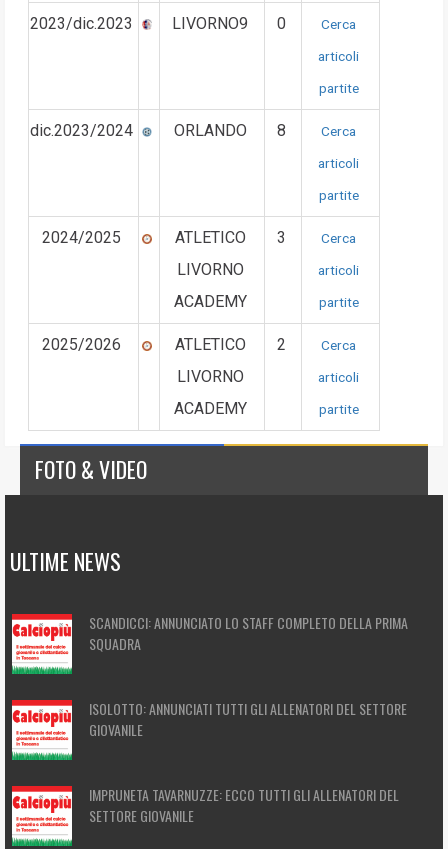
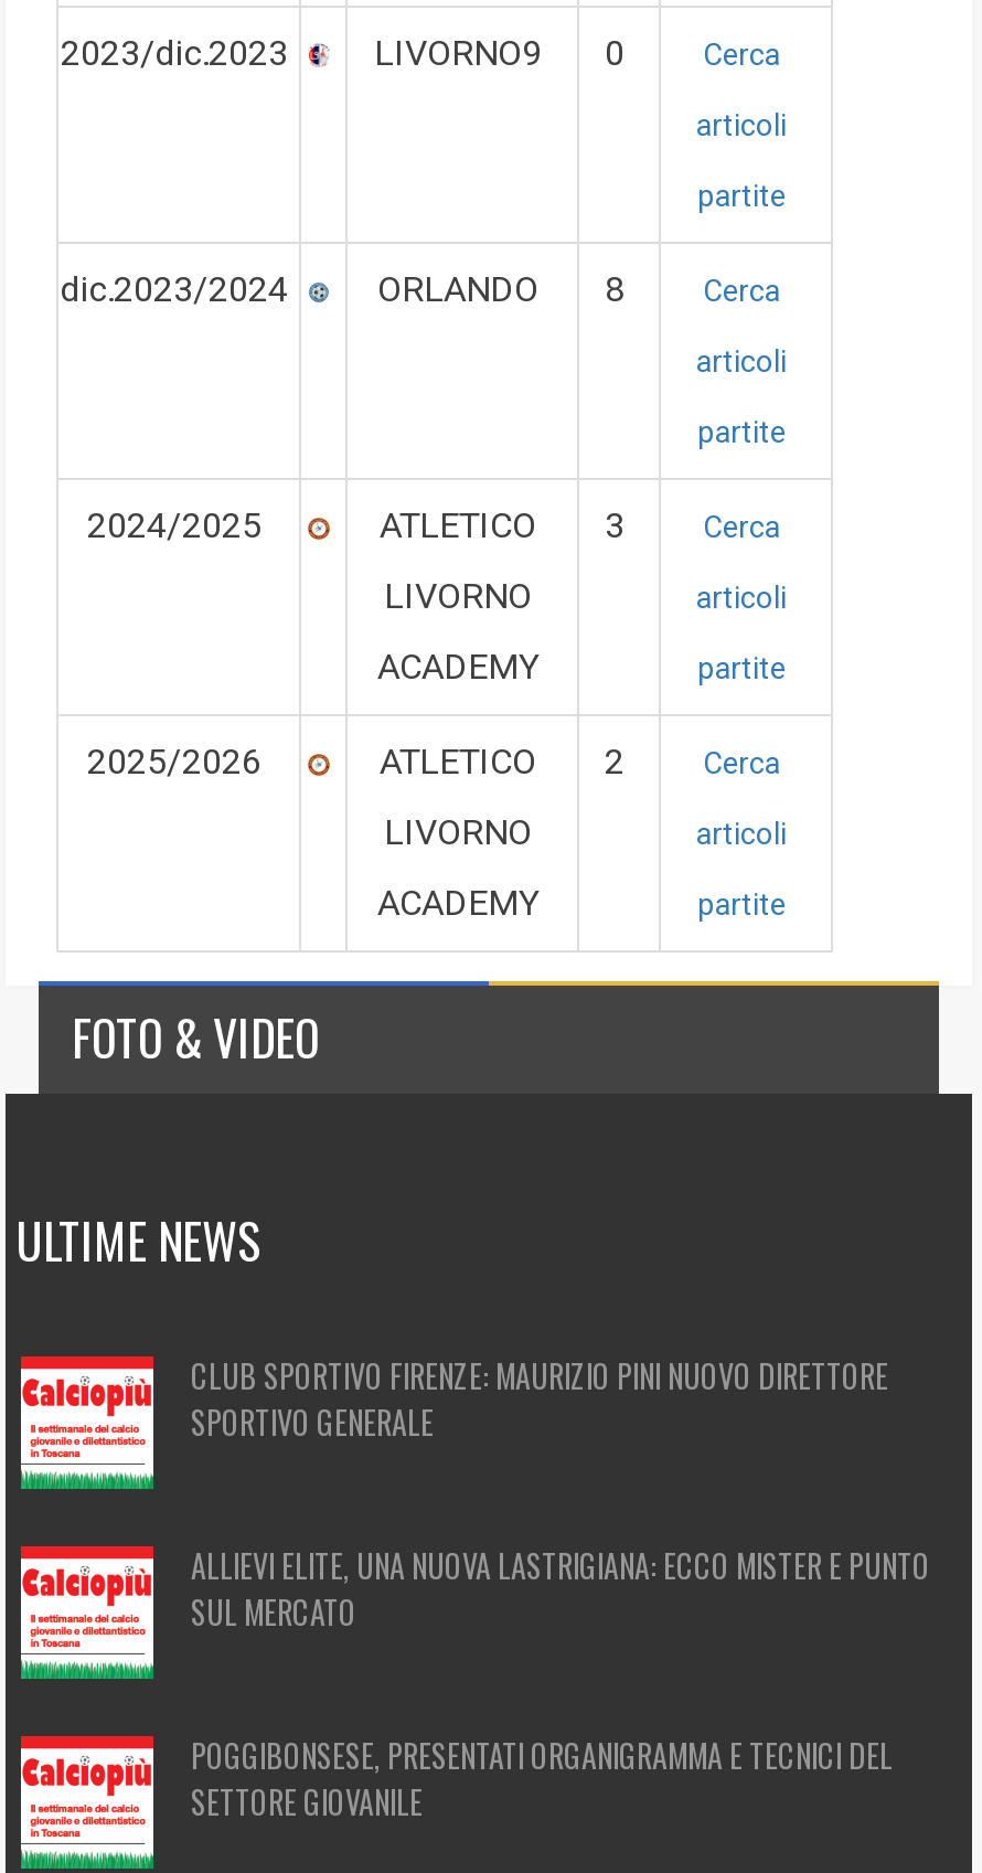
[89,612,408,654] SCANDICCI: ANNUNCIATO LO STAFF COMPLETO DELLA PRIMA | SQUADRA -> [191,1352,888,1445] CLUB SPORTIVO FIRENZE: MAURIZIO PINI NUOVO DIRETTORE | SPORTIVO GENERALE
[89,698,407,740] ISOLOTTO: ANNUNCIATI TUTTI GLI ALLENATORI DEL SETTORE | GIOVANILE -> [191,1542,930,1635] ALLIEVI ELITE, UNA NUOVA LASTRIGIANA: ECCO MISTER E PUNTO | SUL MERCATO
[89,784,399,805] IMPRUNETA TAVARNUZZE: ECCO TUTTI GLI ALLENATORI DEL -> [191,1732,893,1778] POGGIBONSESE, PRESENTATI ORGANIGRAMMA E TECNICI DEL

